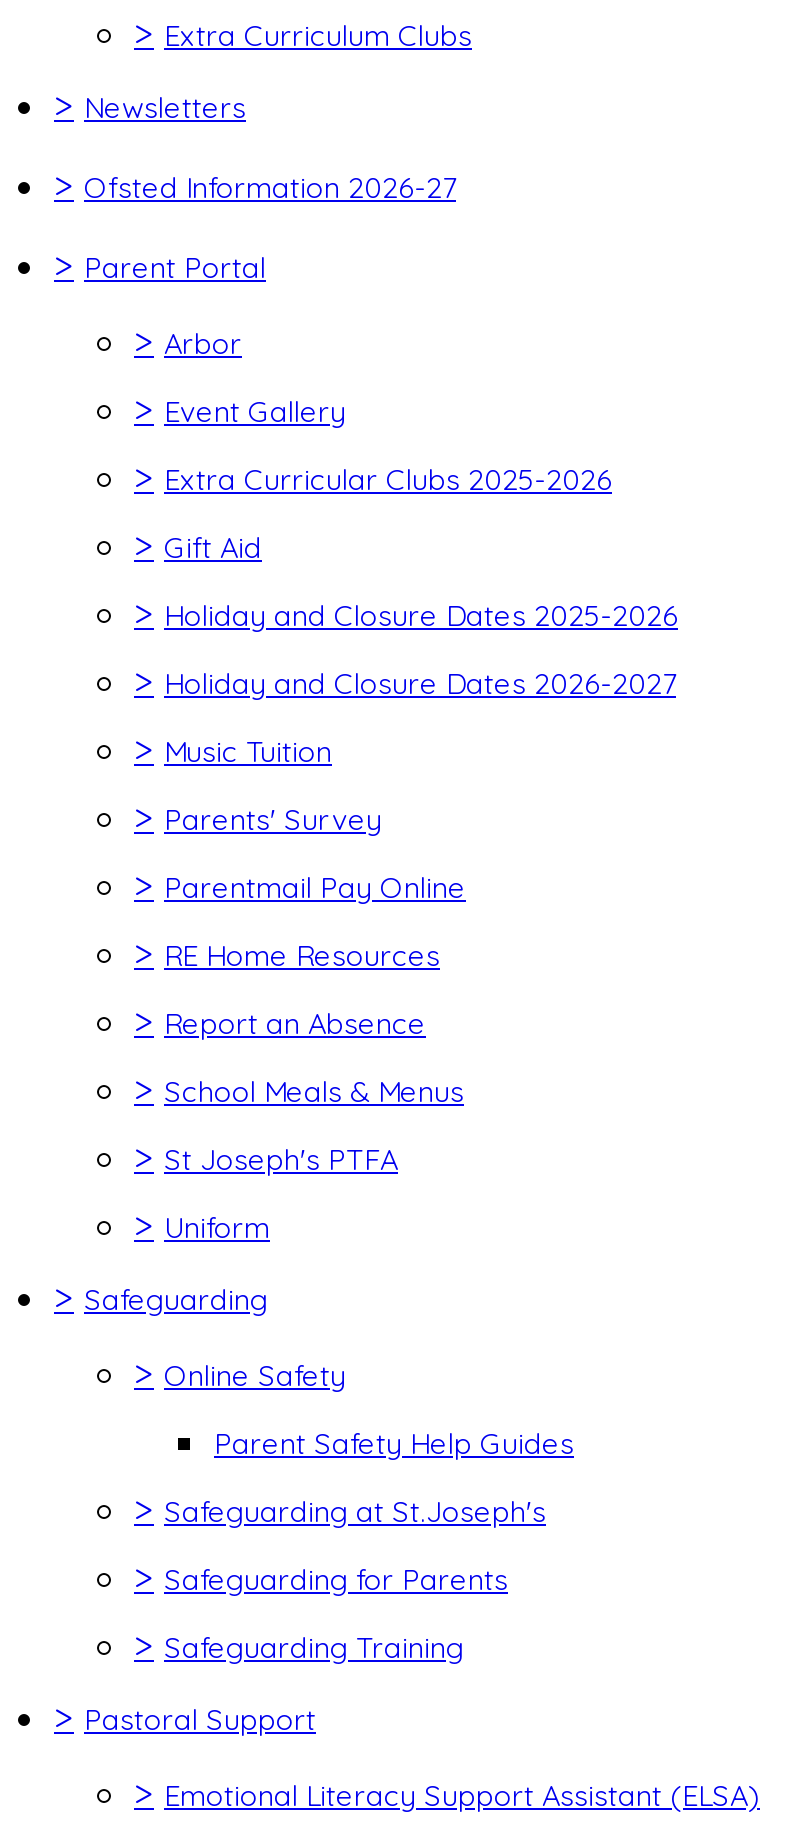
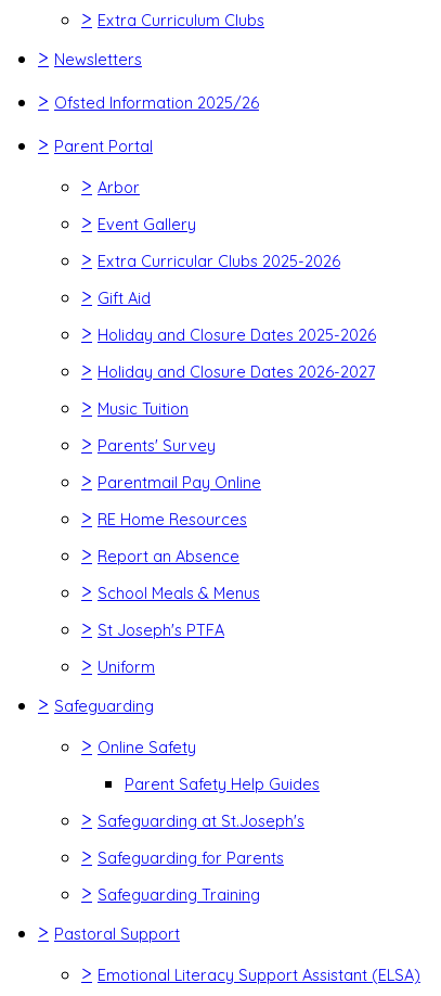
[54,162,456,208] > Ofsted Information 2026-27 -> [38,89,259,114] > Ofsted Information 2025/26

